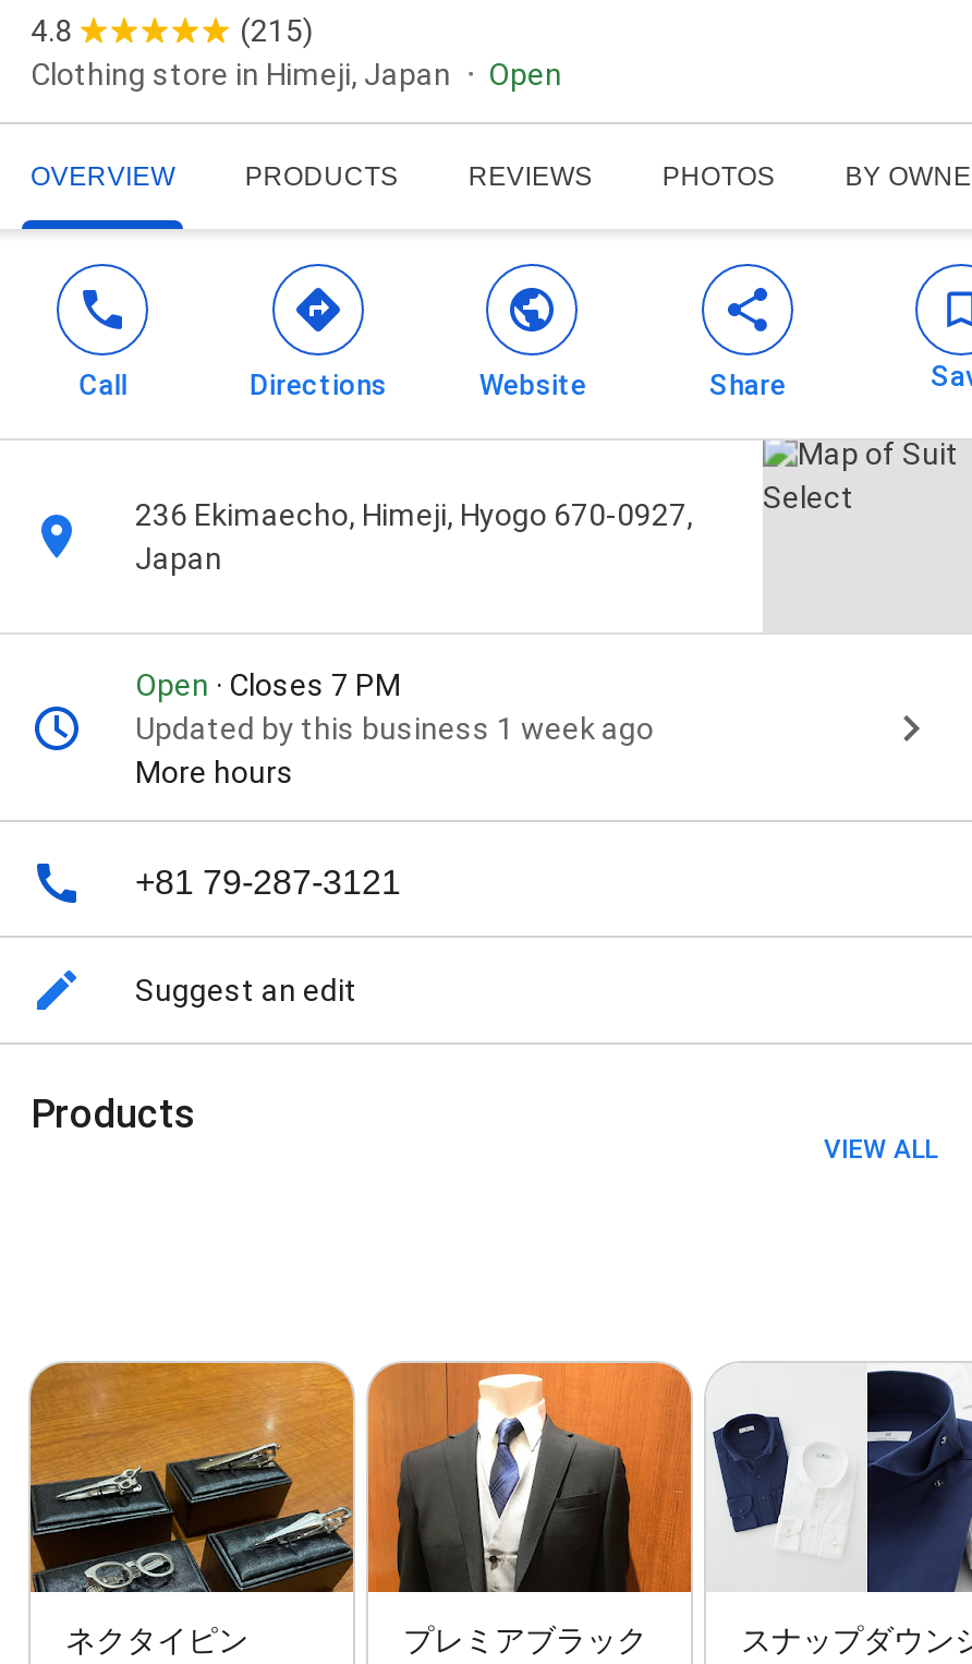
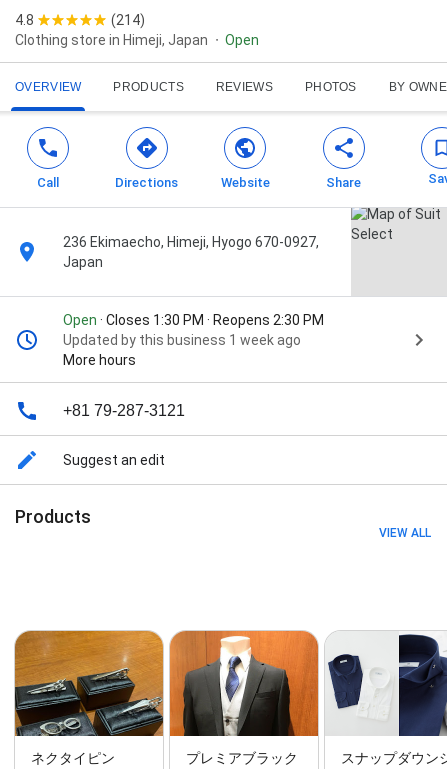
[240,14,314,48] (215) -> [111,12,145,28] (214)
[135,668,401,703] Open · Closes 7 PM -> [63,312,324,328] Open · Closes 1:30 PM · Reopens 2:30 PM

